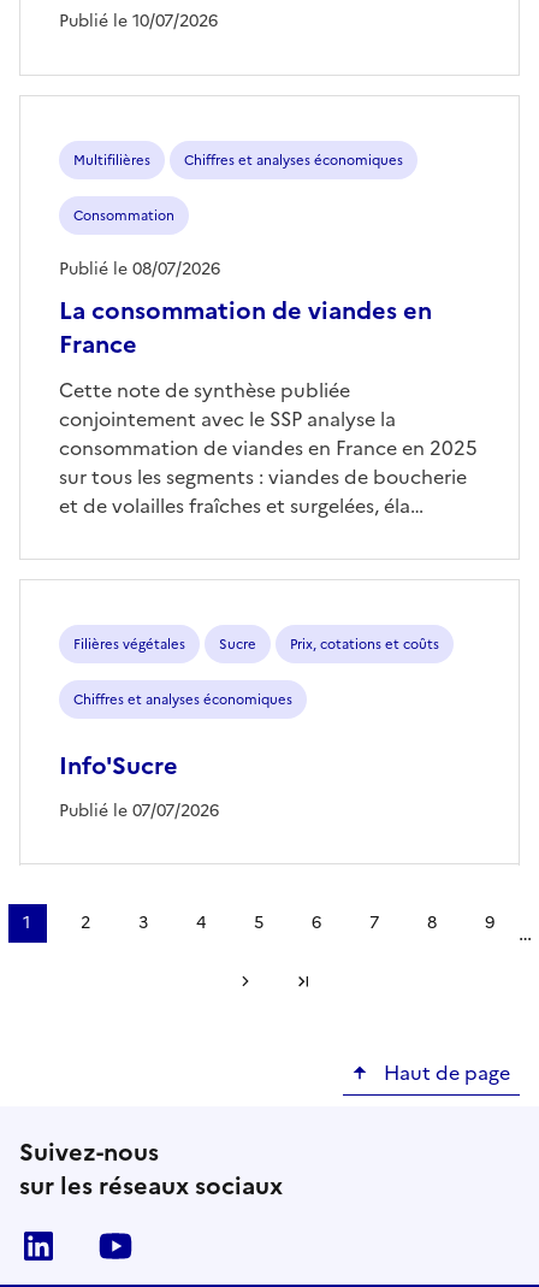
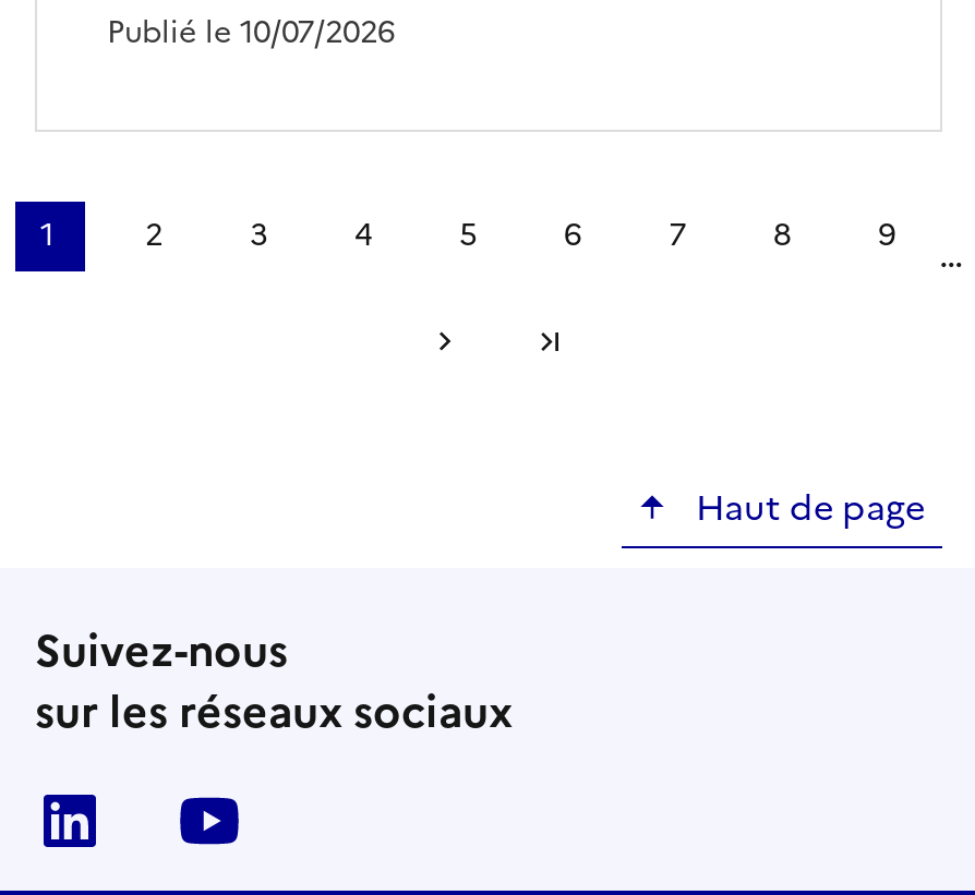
[59,150,432,362] Multifilières | Chiffres et analyses économiques | Consommation | La consommation de viandes en | France -> none
[59,256,220,281] Publié le 08/07/2026 -> none
[59,375,478,520] Cette note de synthèse publiée | conjointement avec le SSP analyse la | consommation de viandes en France en 2025 | sur tous les segments : viandes de boucherie | et de volailles fraîches et surgelées, éla… -> none
[59,634,439,824] Filières végétales | Sucre | Prix, cotations et coûts | Chiffres et analyses économiques | Info'Sucre | Publié le 07/07/2026 -> none

